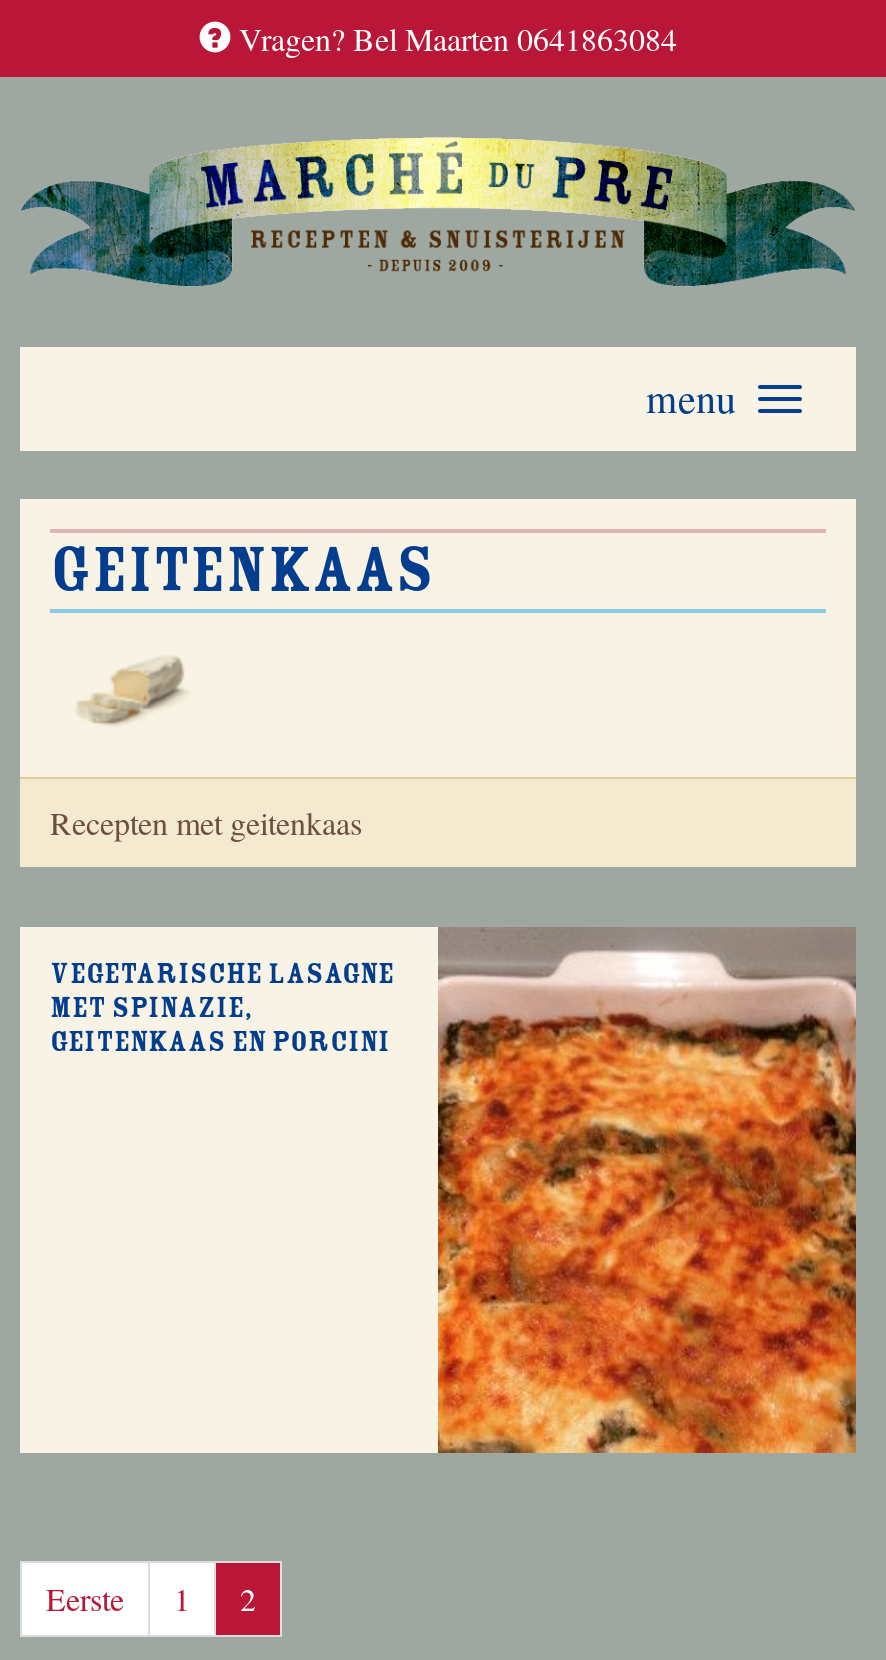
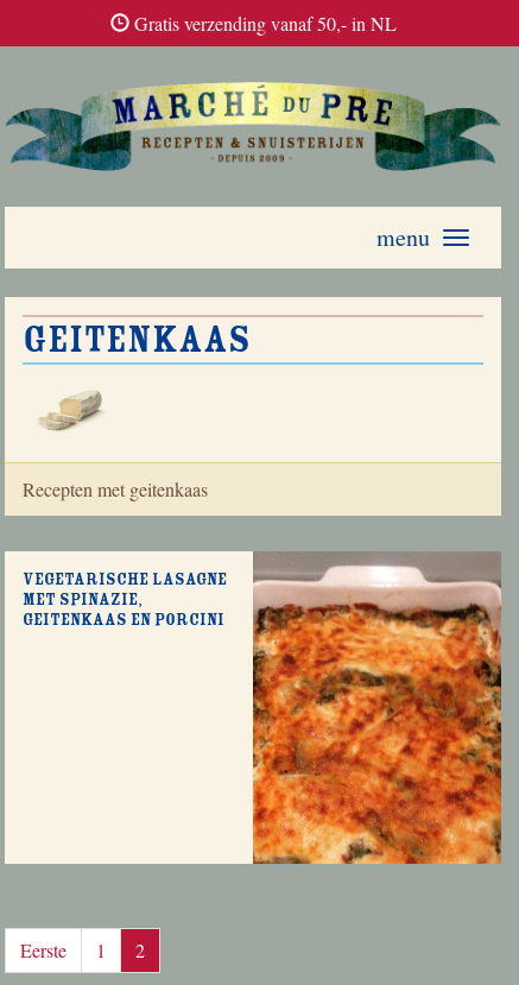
[239,16,677,58] Vragen? Bel Maarten 0641863084 -> [129,10,396,35] Gratis verzending vanaf 50,- in NL

